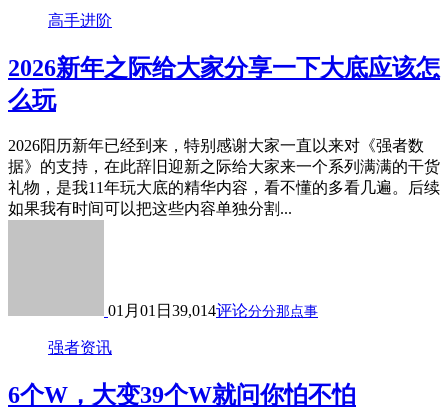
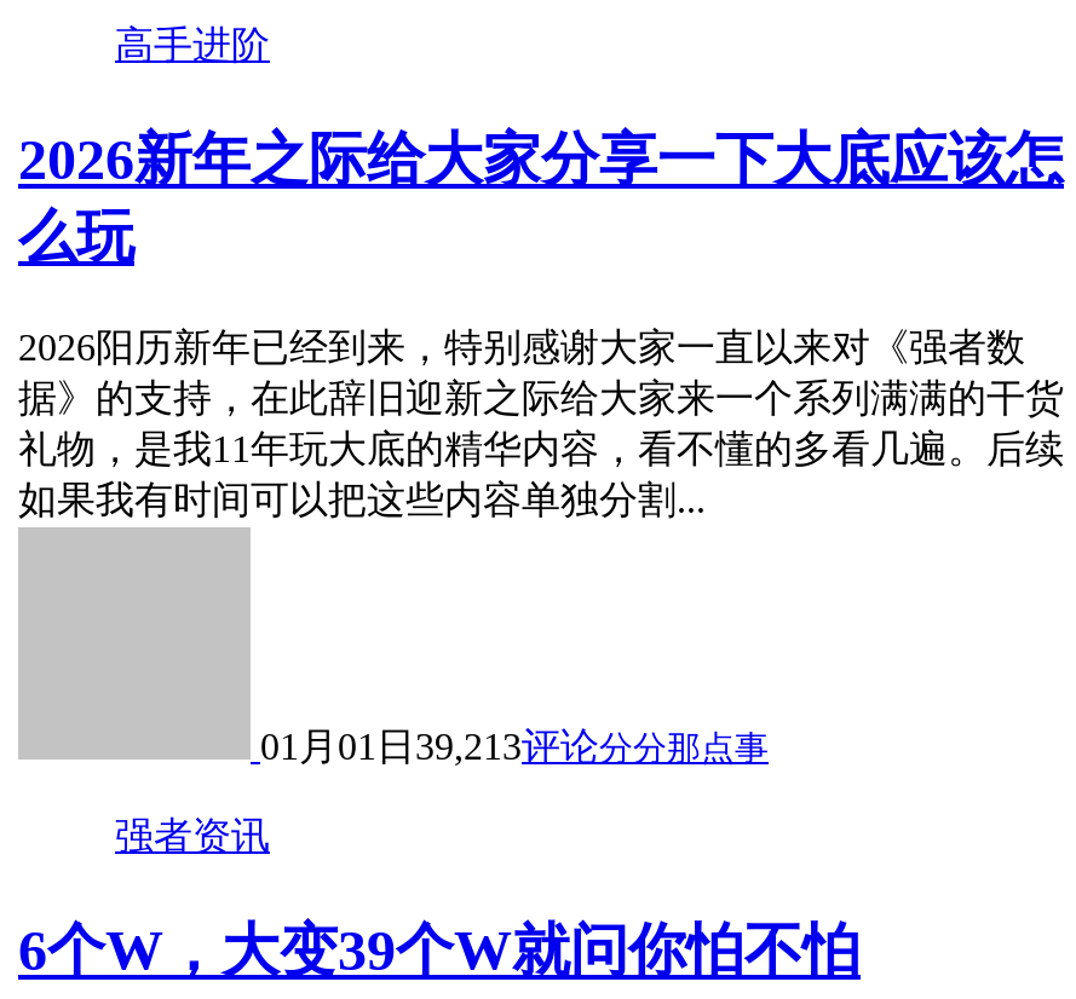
[108,302,318,319] 01月01日39,014评论分分那点事 -> [260,726,769,767] 01月01日39,213评论分分那点事

